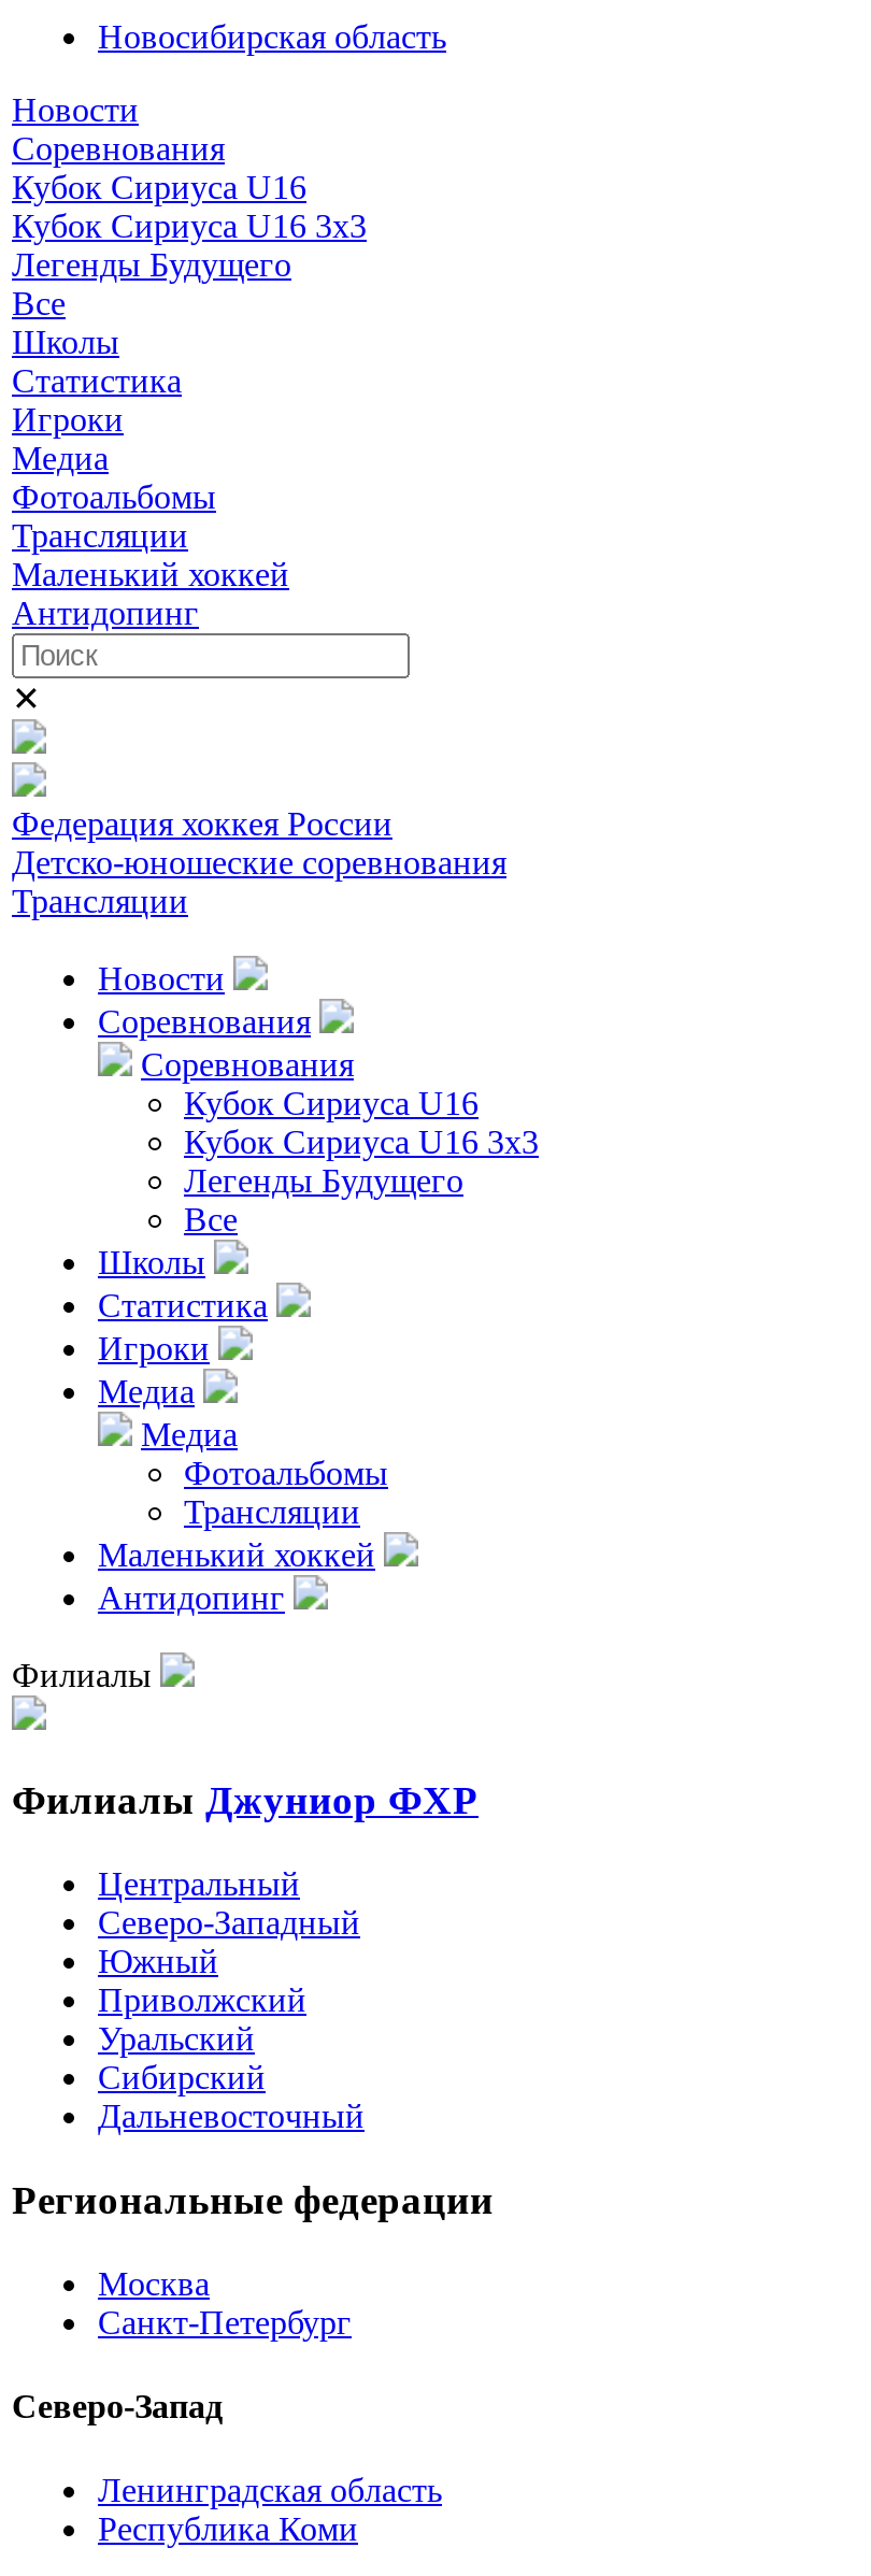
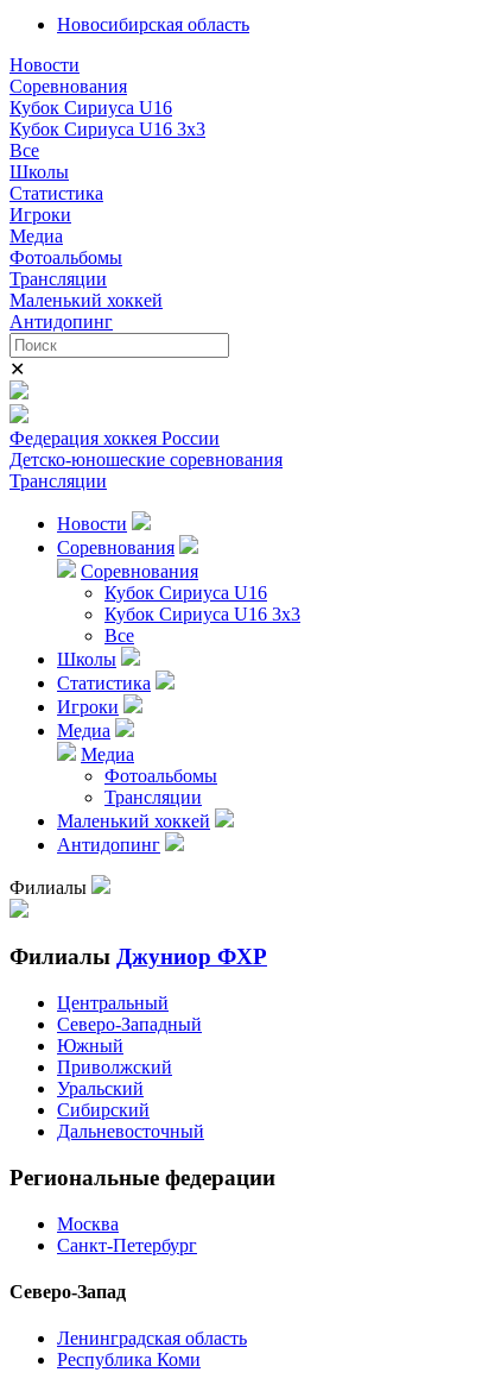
[12,246,291,282] Легенды Будущего -> none
[184,1162,463,1198] Легенды Будущего -> none

